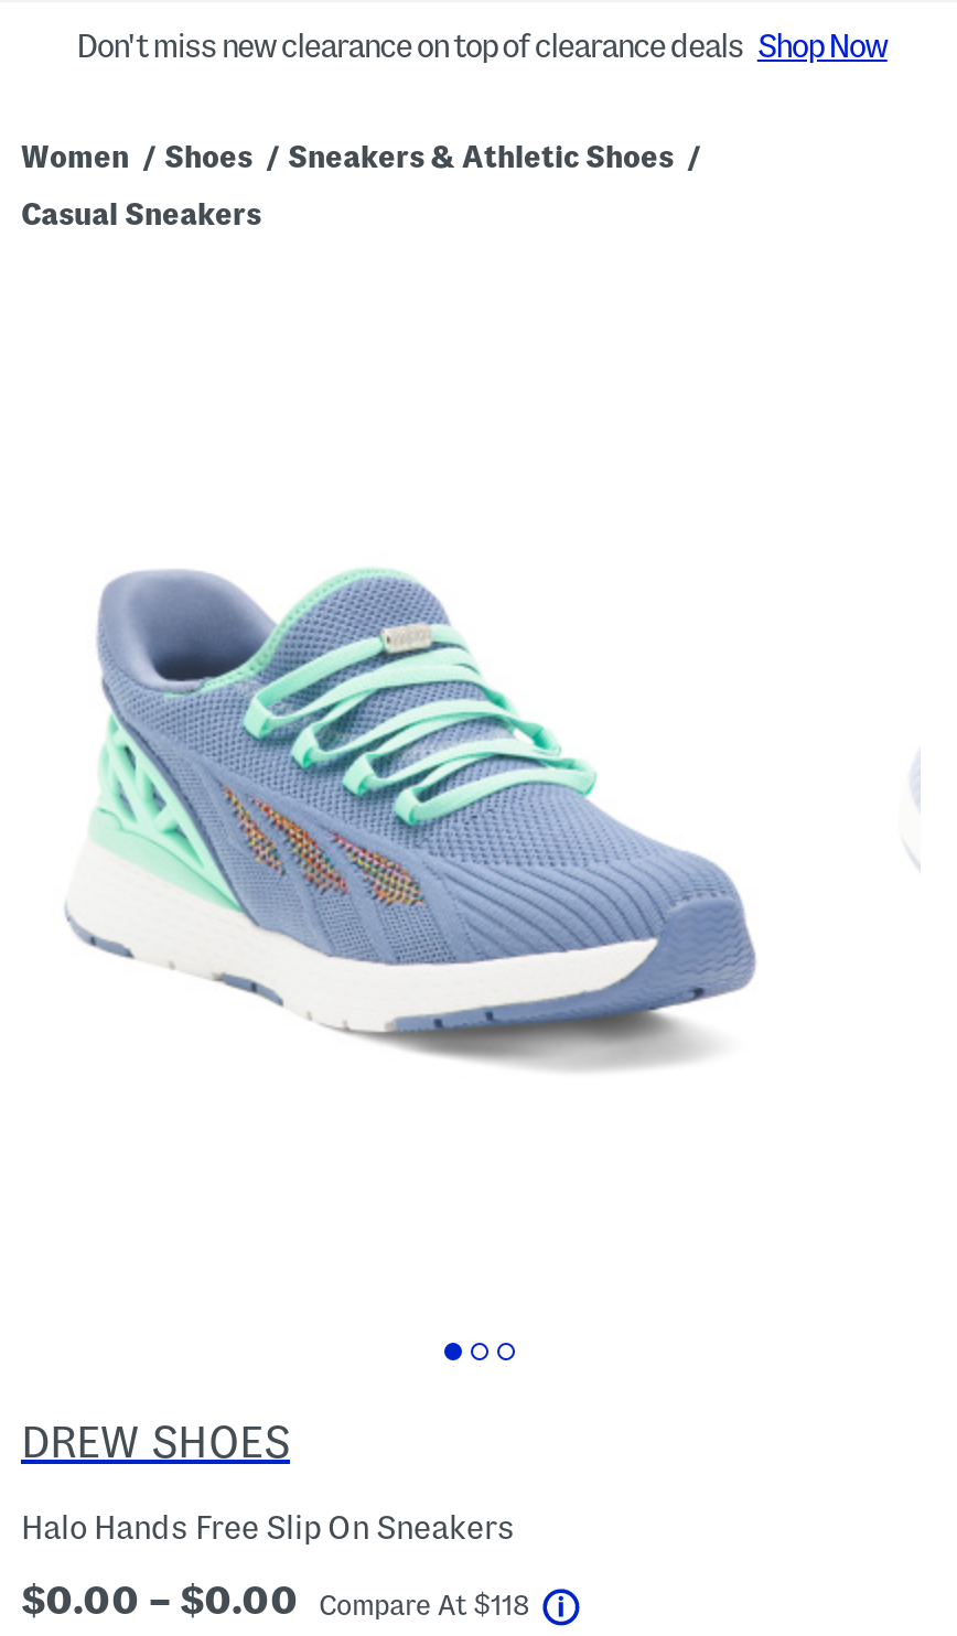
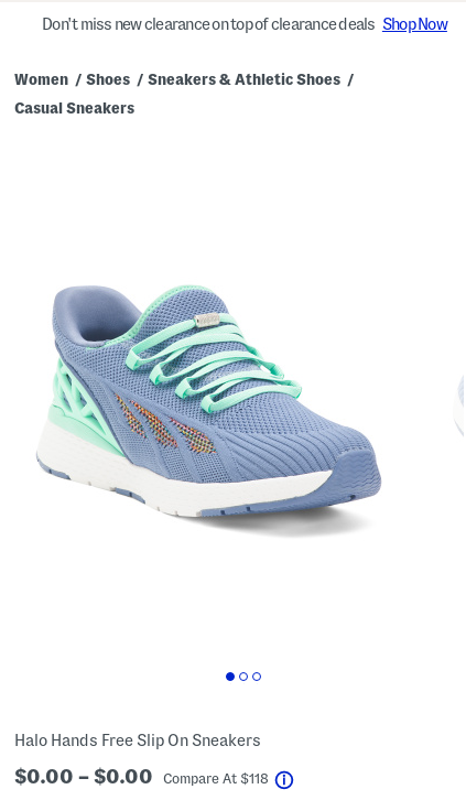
[21,1418,290,1466] DREW SHOES -> none

